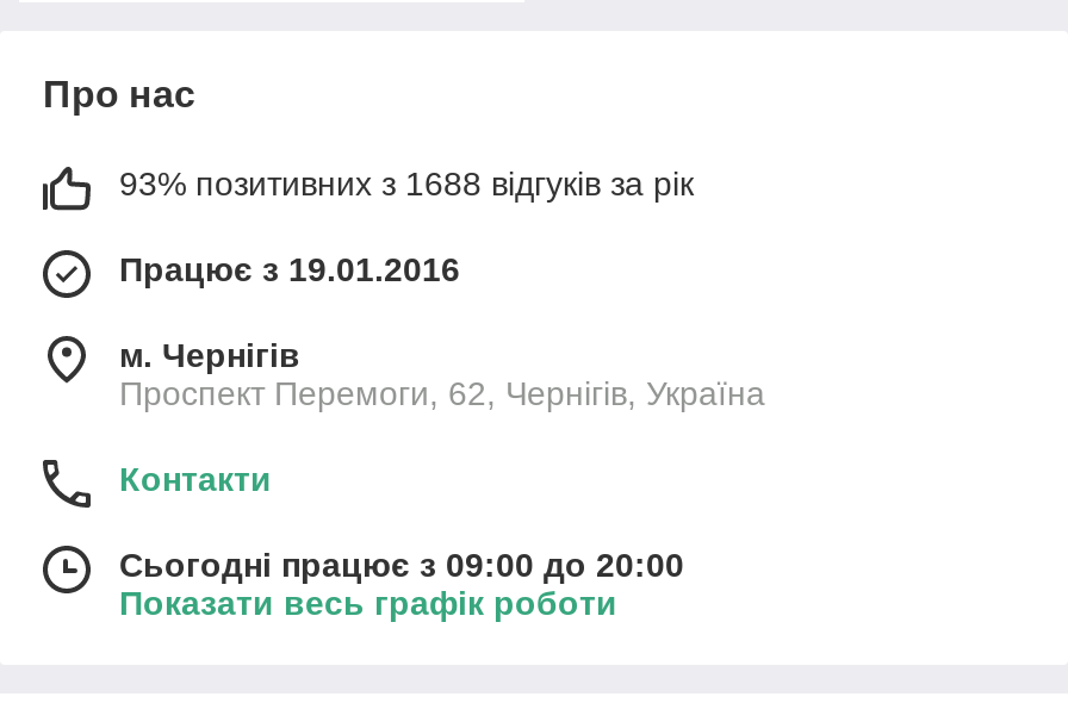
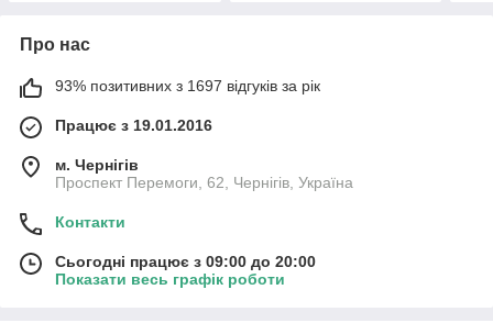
[119,164,694,202] 93% позитивних з 1688 відгуків за рік -> [55,77,320,94] 93% позитивних з 1697 відгуків за рік

